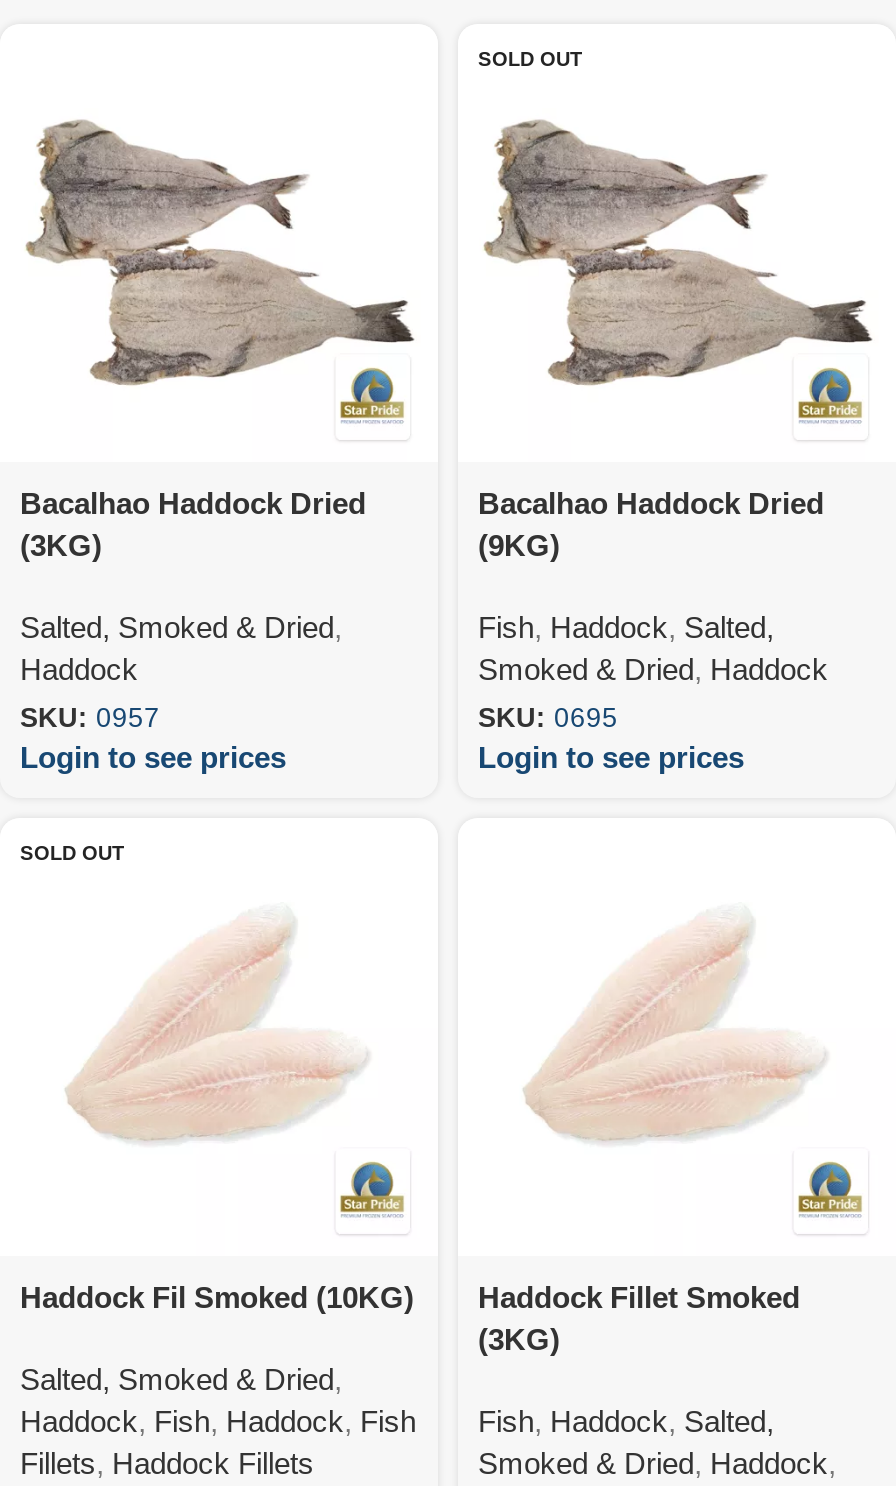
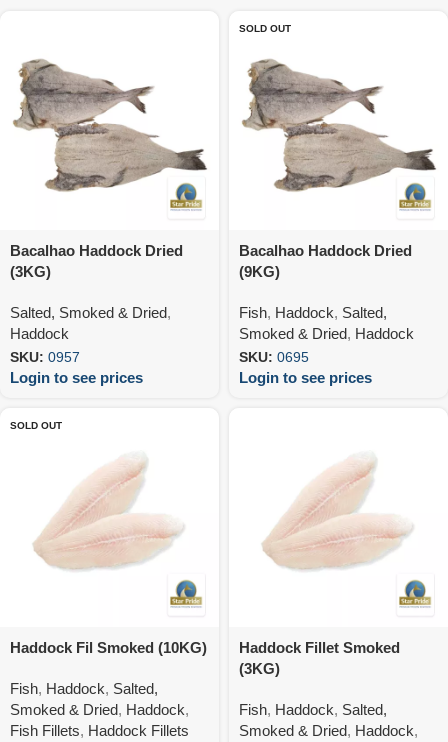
[20,1363,416,1481] Salted, Smoked & Dried, | Haddock, Fish, Haddock, Fish | Fillets, Haddock Fillets -> [10,680,189,739] Fish, Haddock, Salted, | Smoked & Dried, Haddock, | Fish Fillets, Haddock Fillets

